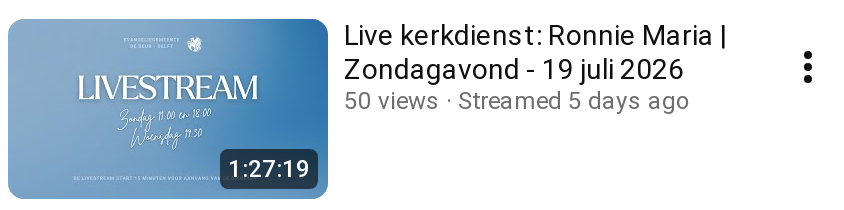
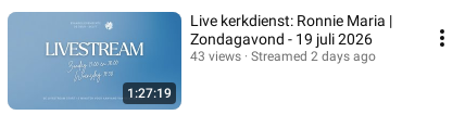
[344,87,440,115] 50 views -> [190,49,241,64] 43 views
[458,87,690,115] Streamed 5 days ago -> [251,49,376,64] Streamed 2 days ago

